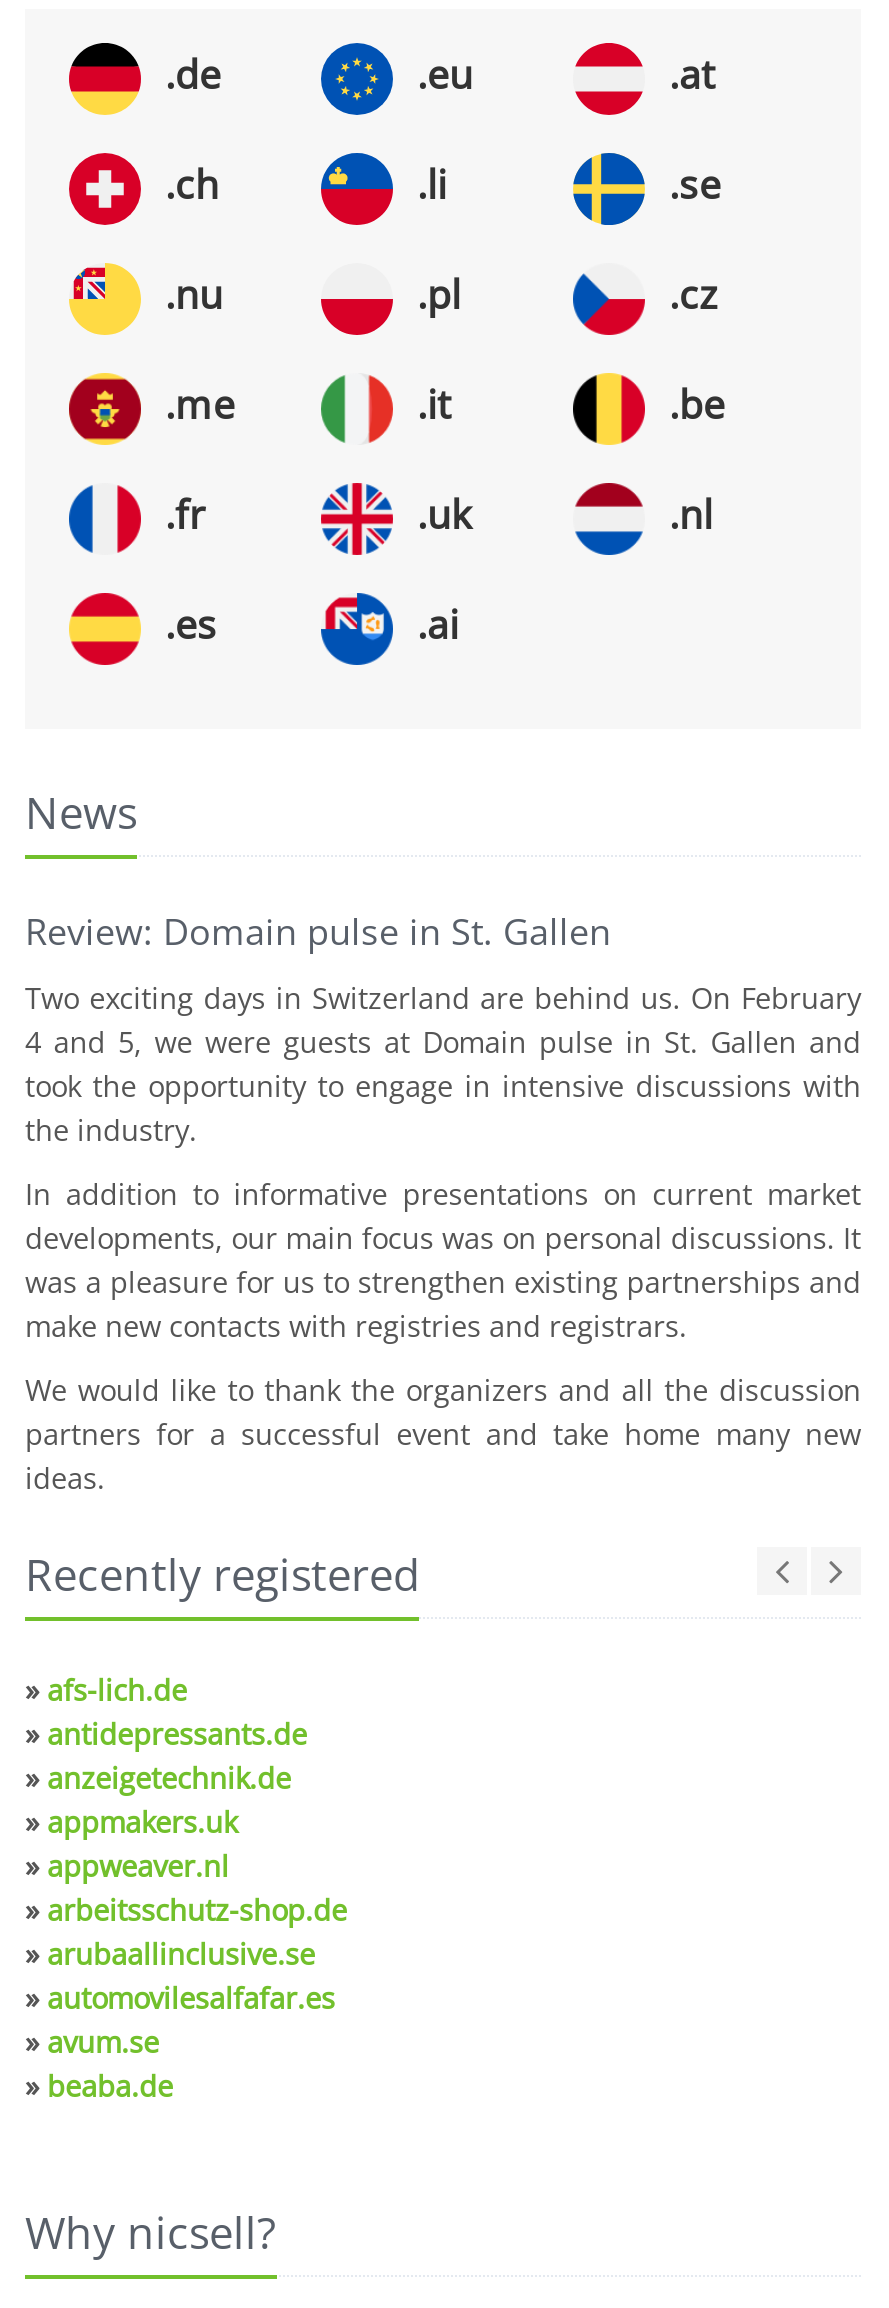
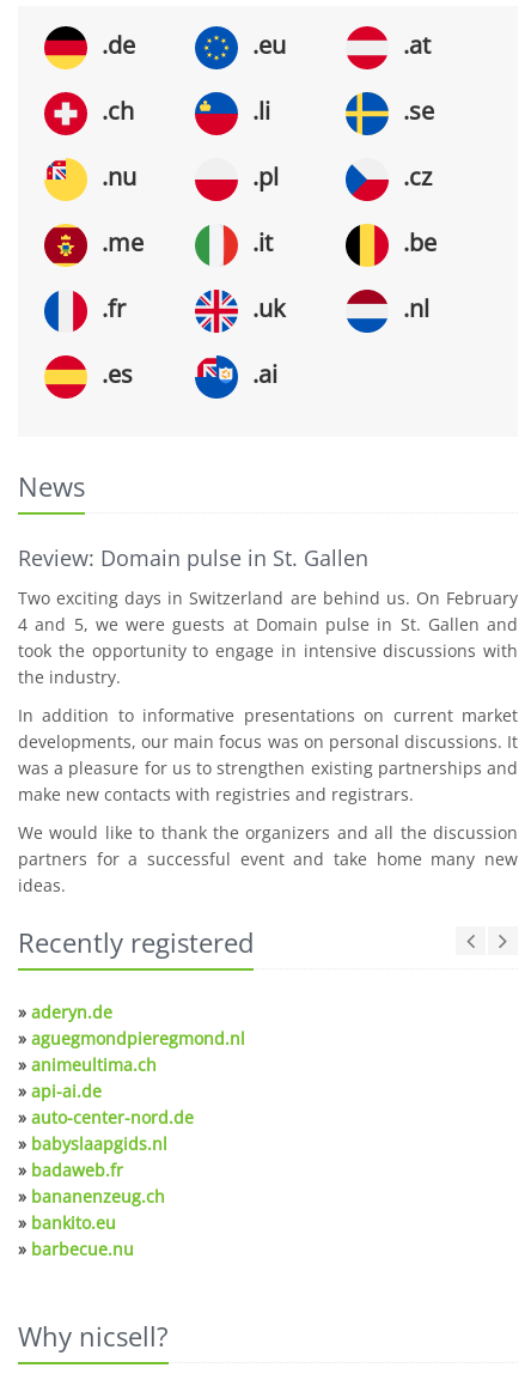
[25,1671,347,2105] » afs-lich.de | » antidepressants.de | » anzeigetechnik.de | » appmakers.uk | » appweaver.nl | » arbeitsschutz-shop.de | » arubaallinclusive.se | » automovilesalfafar.es | » avum.se | » beaba.de -> [18,1001,245,1261] » aderyn.de | » aguegmondpieregmond.nl | » animeultima.ch | » api-ai.de | » auto-center-nord.de | » babyslaapgids.nl | » badaweb.fr | » bananenzeug.ch | » bankito.eu | » barbecue.nu

